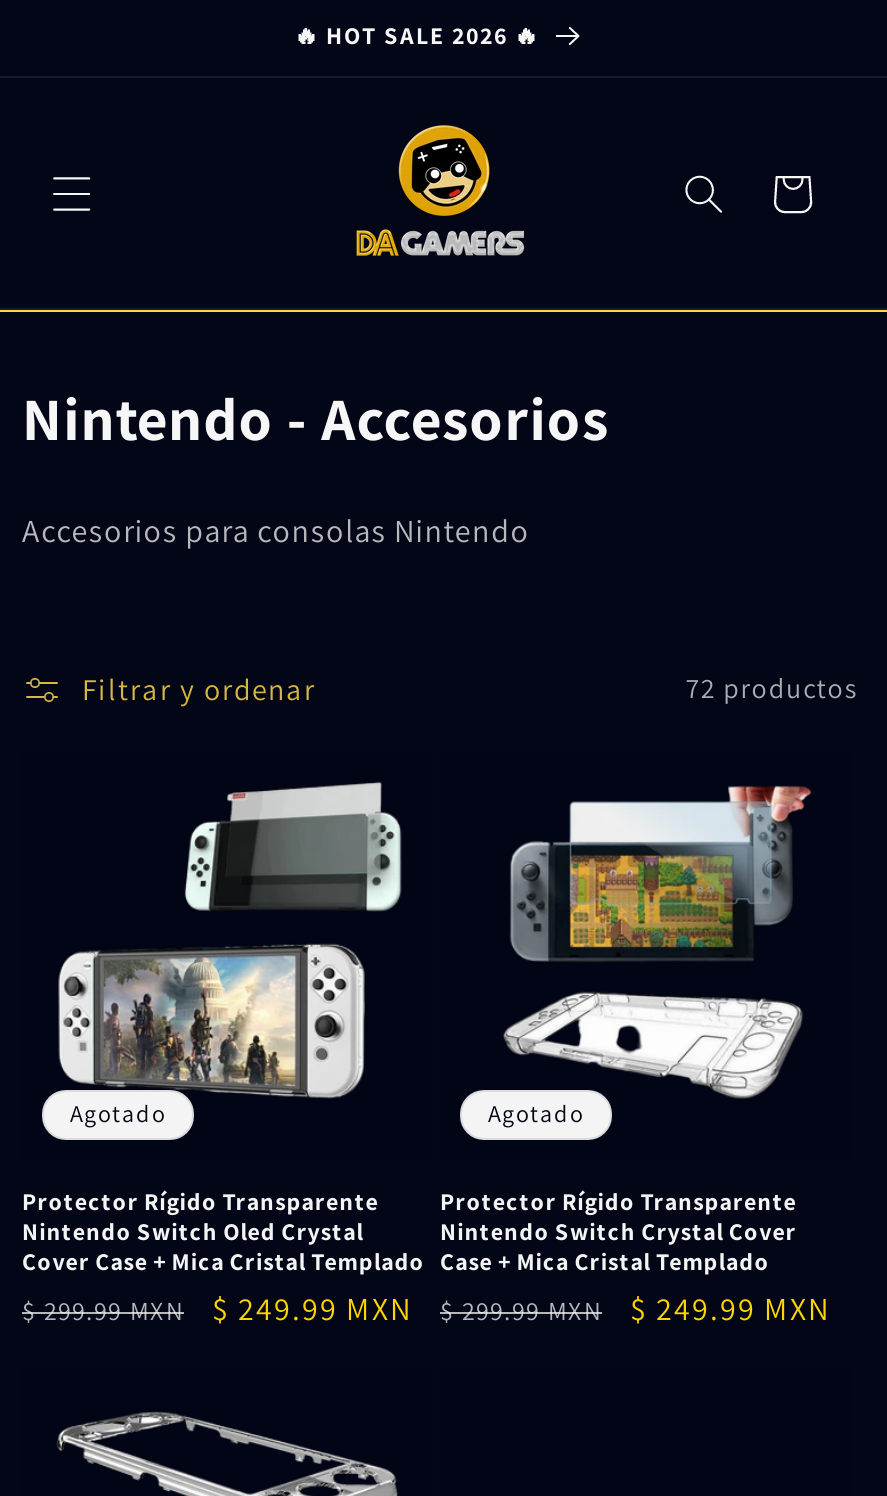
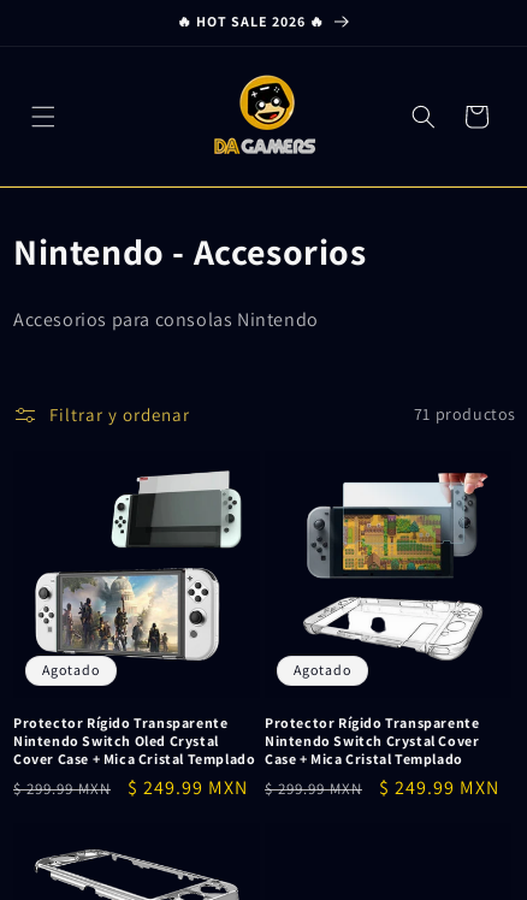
[686,670,858,706] 72 productos -> [414,403,516,425] 71 productos

